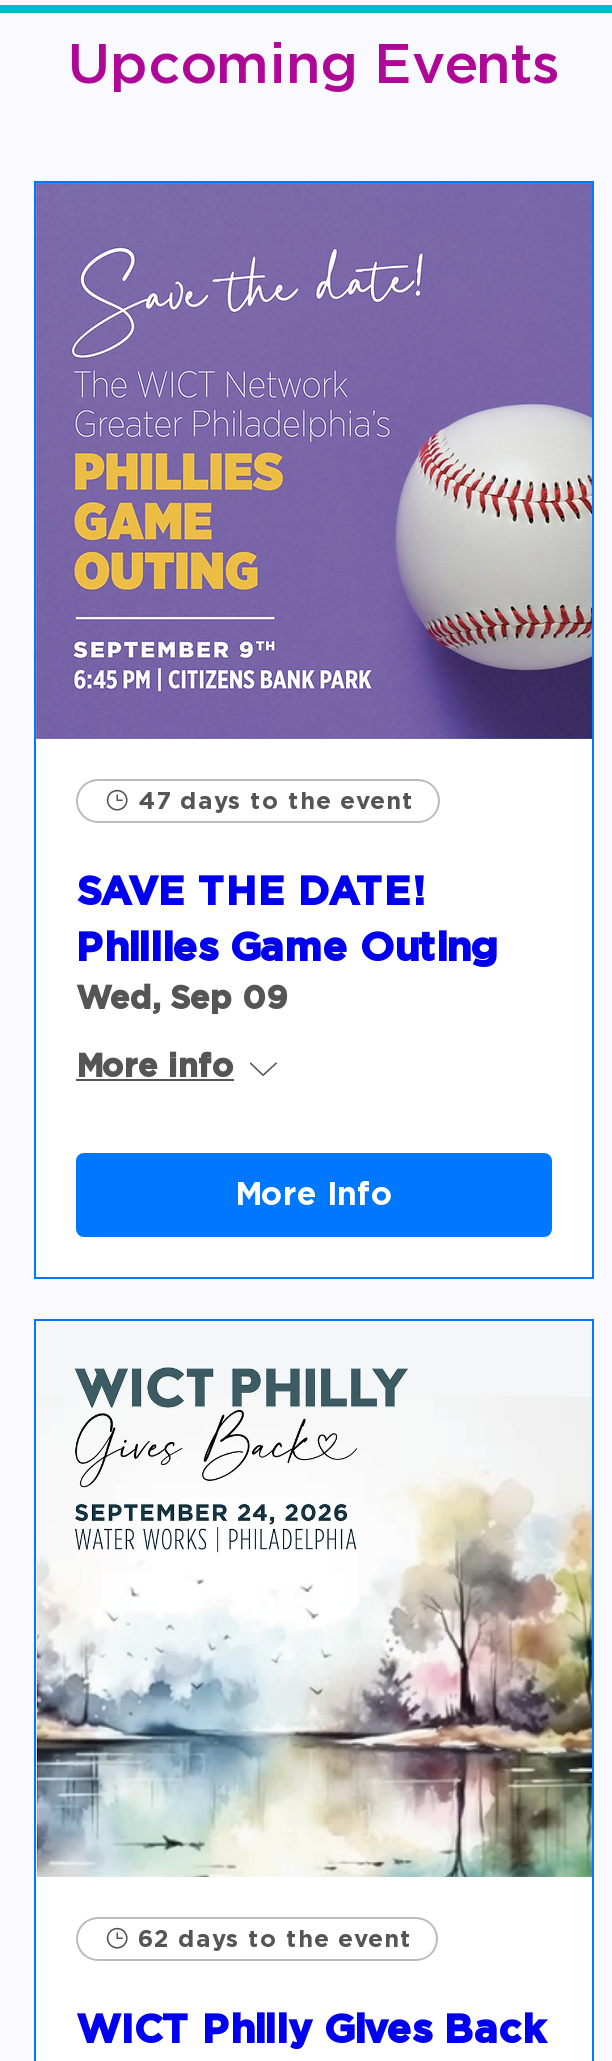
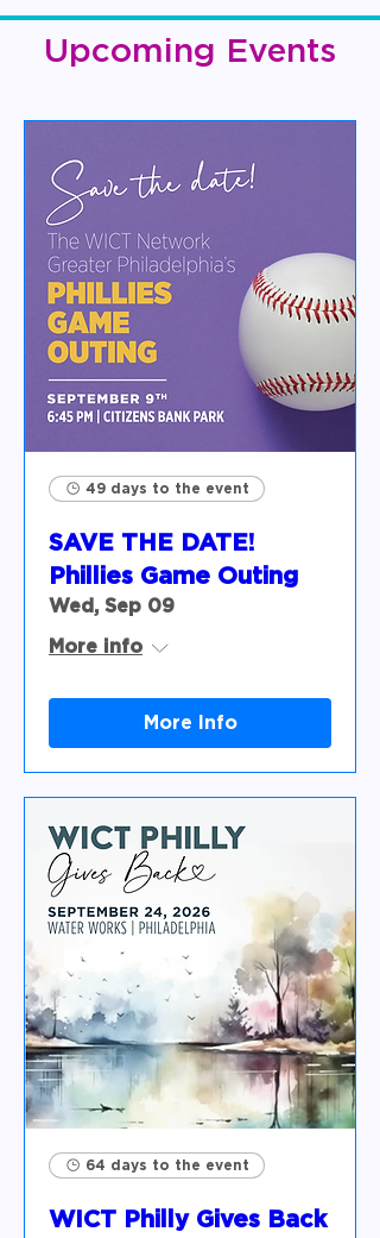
[138,789,414,813] 47 days to the event -> [85,482,249,496] 49 days to the event
[138,1927,412,1951] 62 days to the event -> [85,1158,249,1173] 64 days to the event

